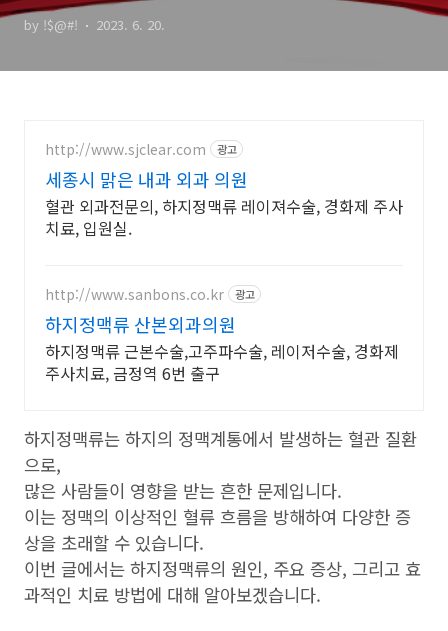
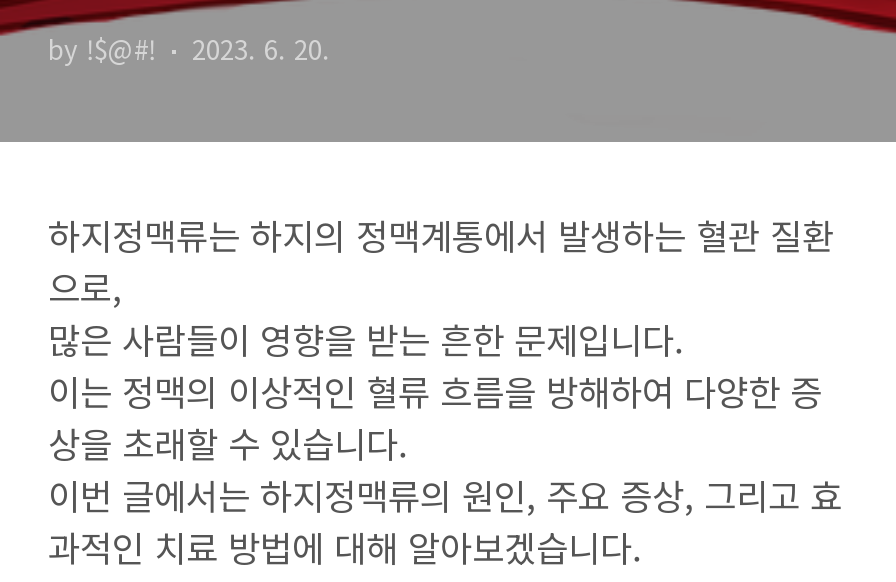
[45,138,403,385] http://www.sjclear.com | 광고 | 세종시 맑은 내과 외과 의원 | 혈관 외과전문의, 하지정맥류 레이져수술, 경화제 주사 | 치료, 입원실. | http://www.sanbons.co.kr | 광고 | 하지정맥류 산본외과의원 | 하지정맥류 근본수술,고주파수술, 레이저수술, 경화제 | 주사치료, 금정역 6번 출구 -> none

